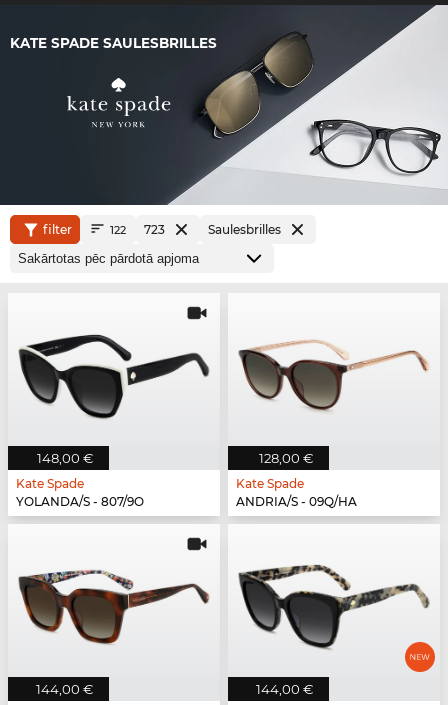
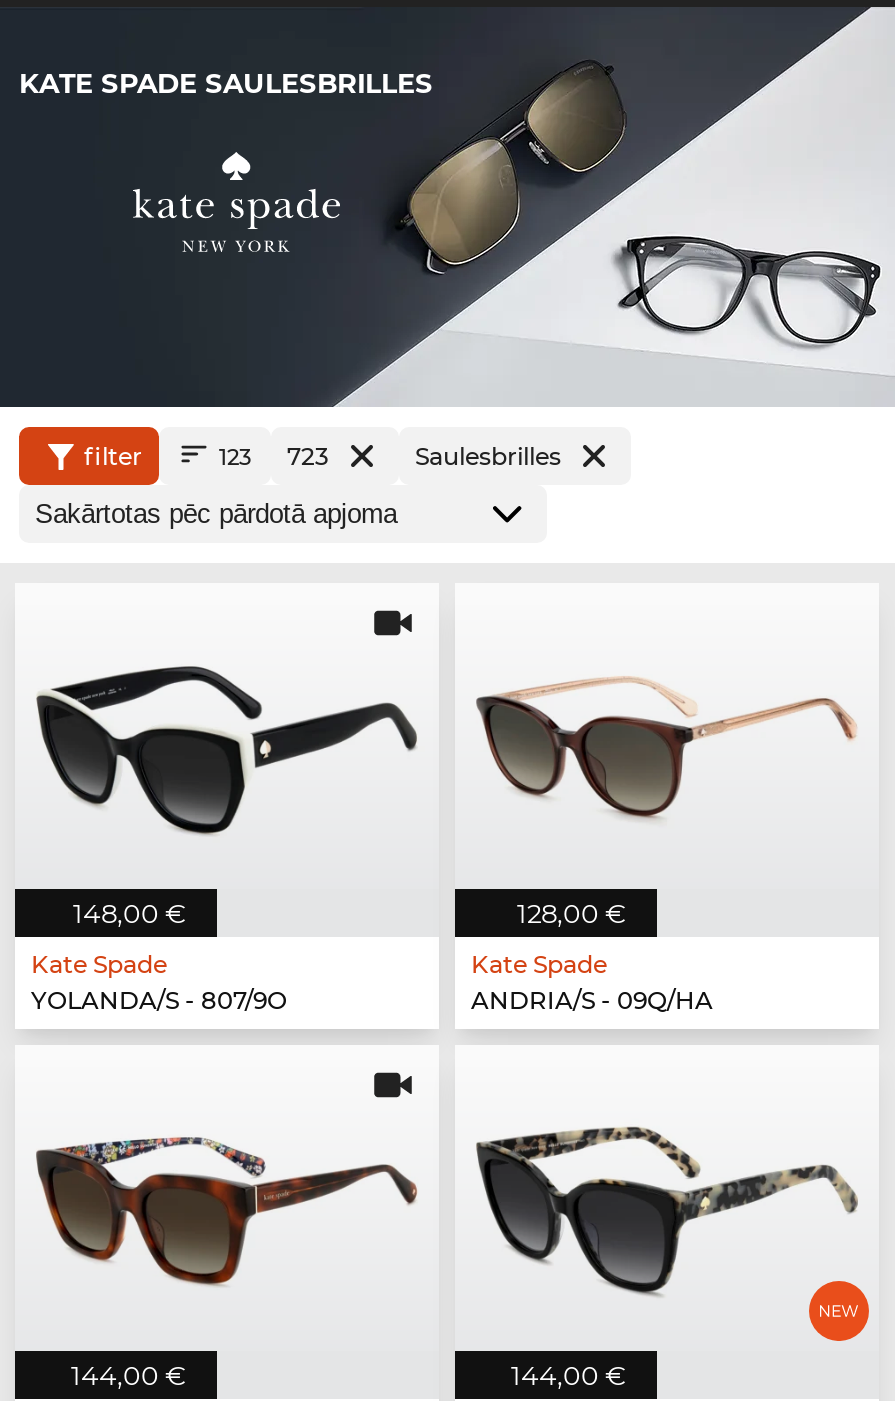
[110,222,165,237] 122 723 -> [219,441,329,471] 123 723

